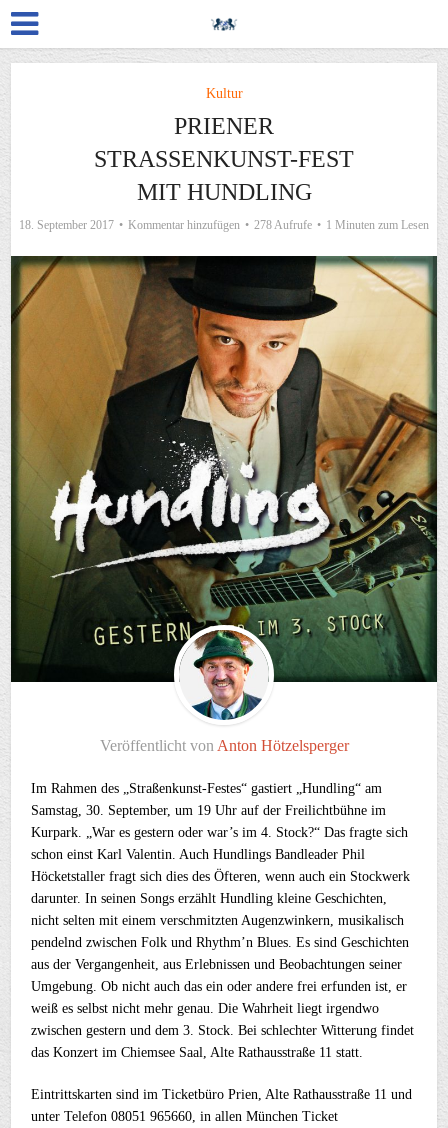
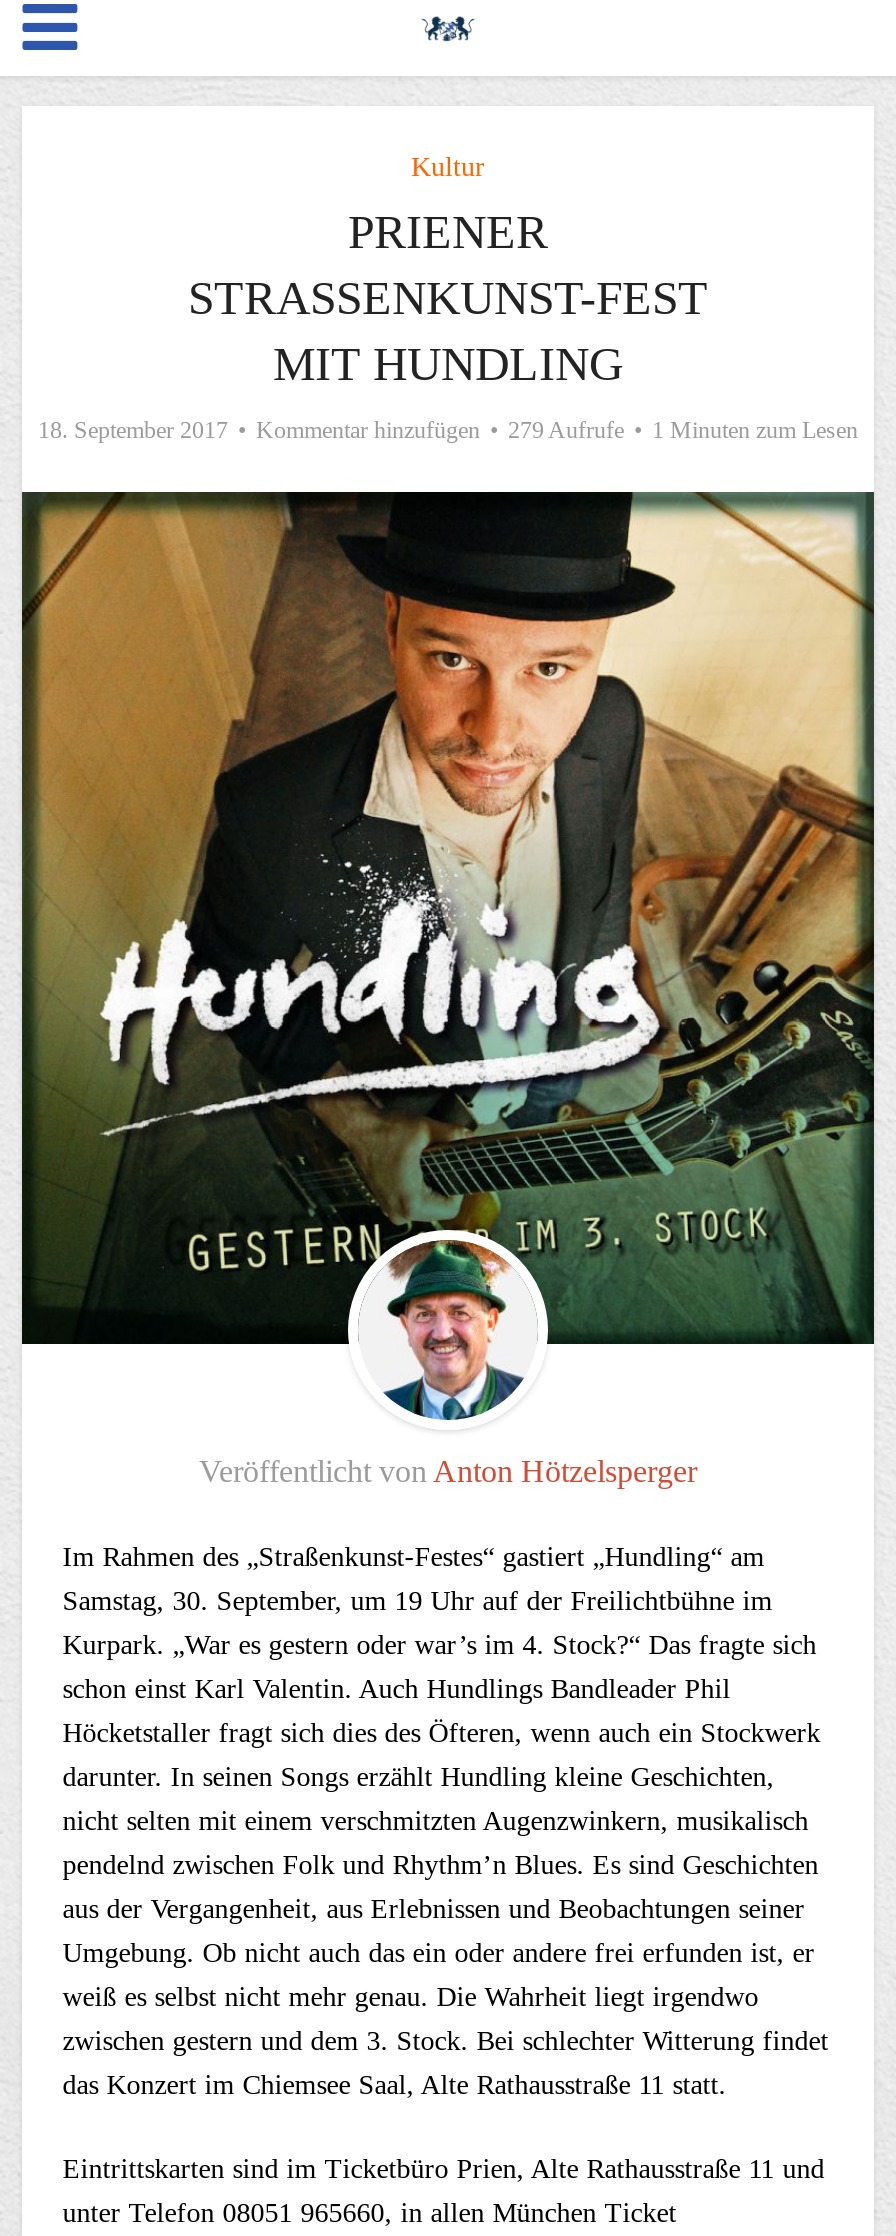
[19,218,429,232] 18. September 2017 Kommentar hinzufügen 278 Aufrufe 1 Minuten zum Lesen -> [38,416,858,444] 18. September 2017 Kommentar hinzufügen 279 Aufrufe 1 Minuten zum Lesen

